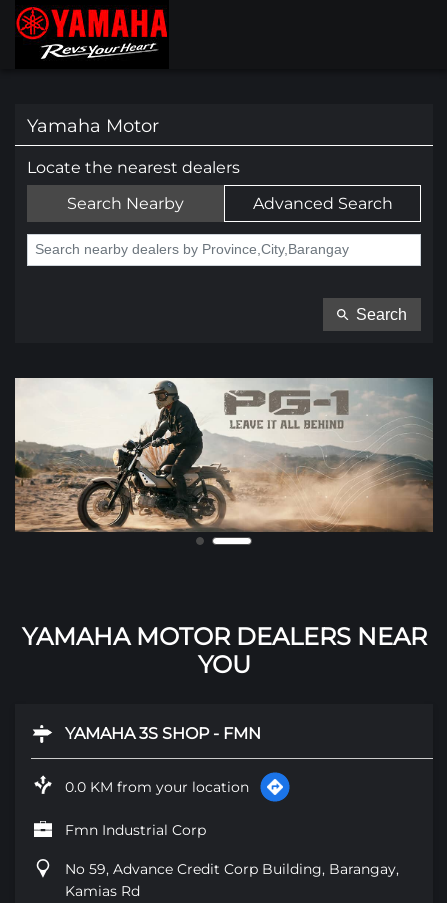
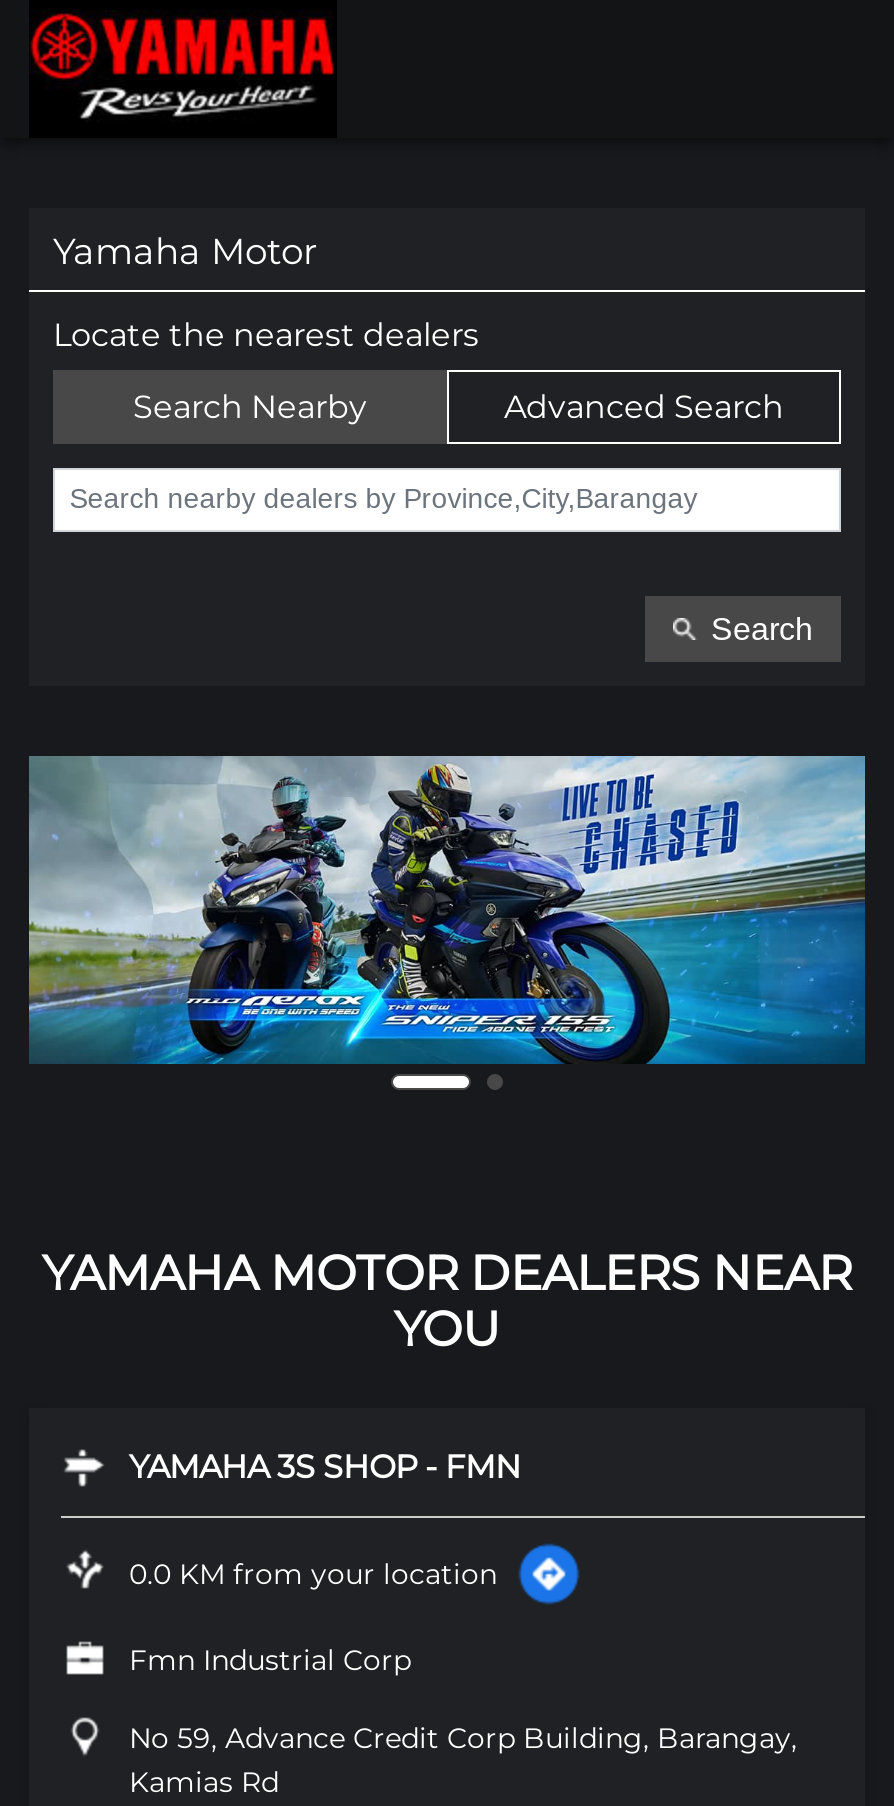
[14,377,434,545] [image] -> [27,756,865,1090] [image]

